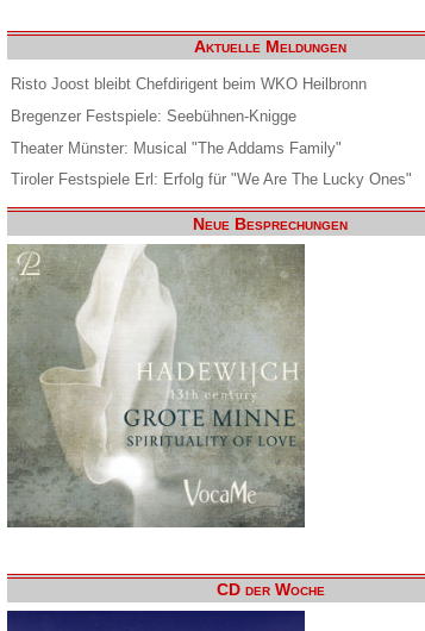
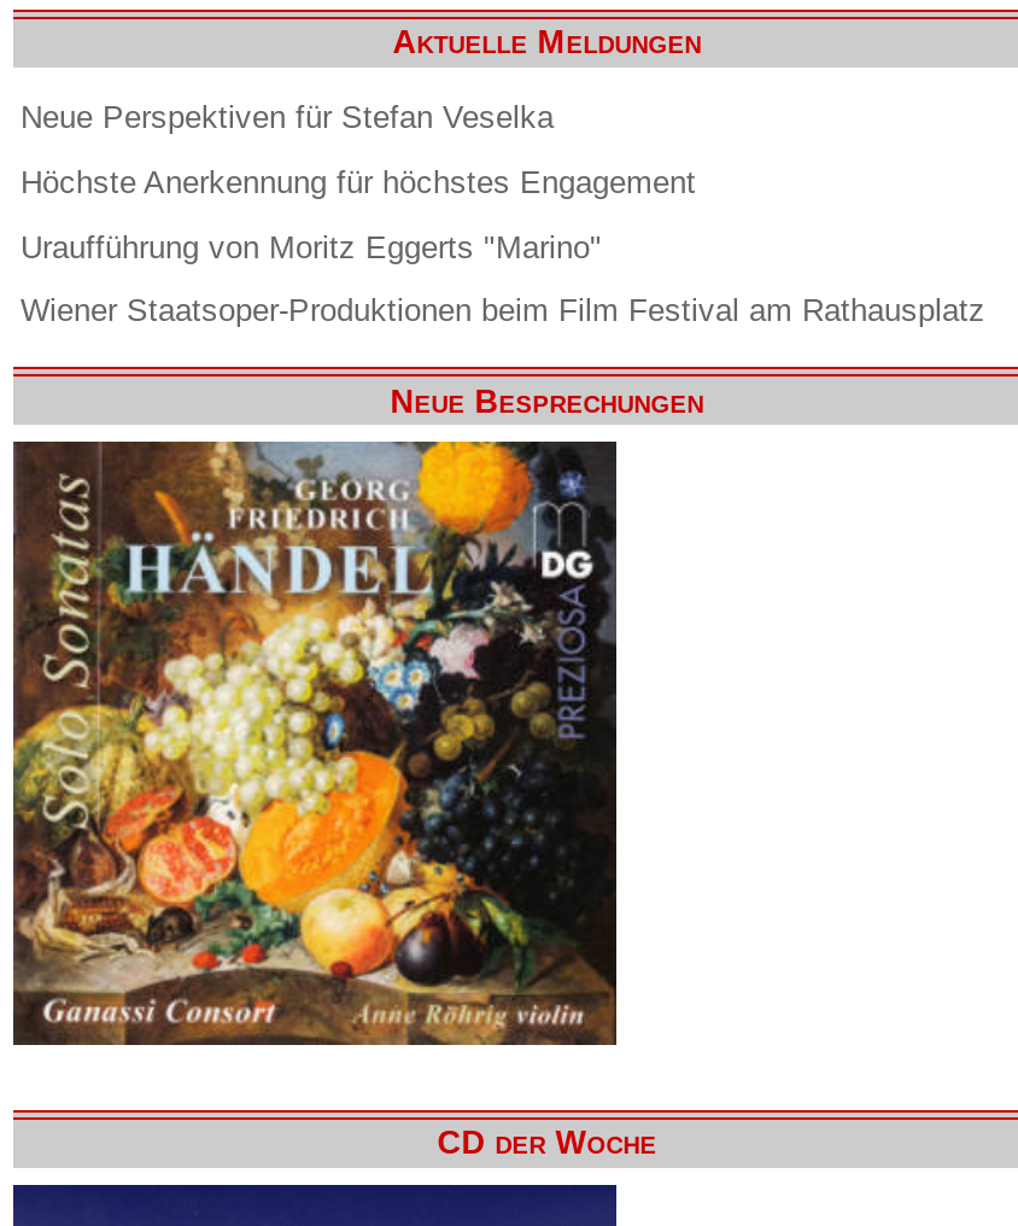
[11,75,367,93] Risto Joost bleibt Chefdirigent beim WKO Heilbronn -> [21,100,554,136] Neue Perspektiven für Stefan Veselka
[11,107,296,125] Bregenzer Festspiele: Seebühnen-Knigge -> [21,164,696,200] Höchste Anerkennung für höchstes Engagement
[11,139,342,157] Theater Münster: Musical "The Addams Family" -> [21,229,602,265] Uraufführung von Moritz Eggerts "Marino"
[11,171,412,188] Tiroler Festspiele Erl: Erfolg für "We Are The Lucky Ones" -> [21,293,985,329] Wiener Staatsoper-Produktionen beim Film Festival am Rathausplatz
[7,243,306,542] [image] -> [11,439,619,1047] [image]

